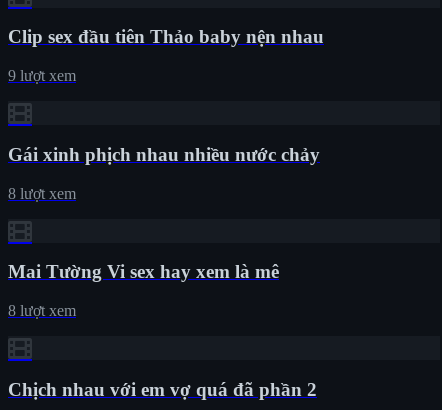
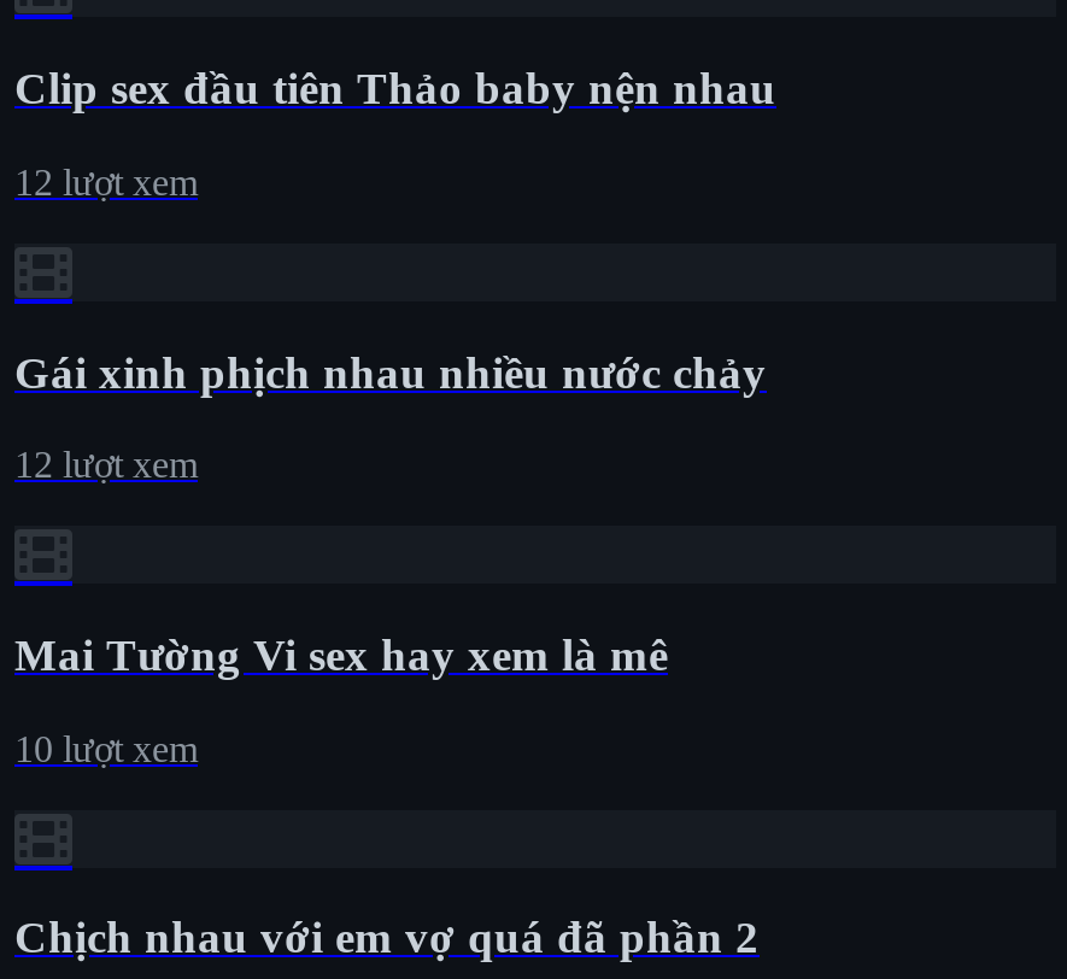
[8,67,76,84] 9 lượt xem -> [14,162,198,203] 12 lượt xem
[8,185,76,202] 8 lượt xem -> [14,445,198,486] 12 lượt xem
[8,302,76,319] 8 lượt xem -> [14,728,198,769] 10 lượt xem

